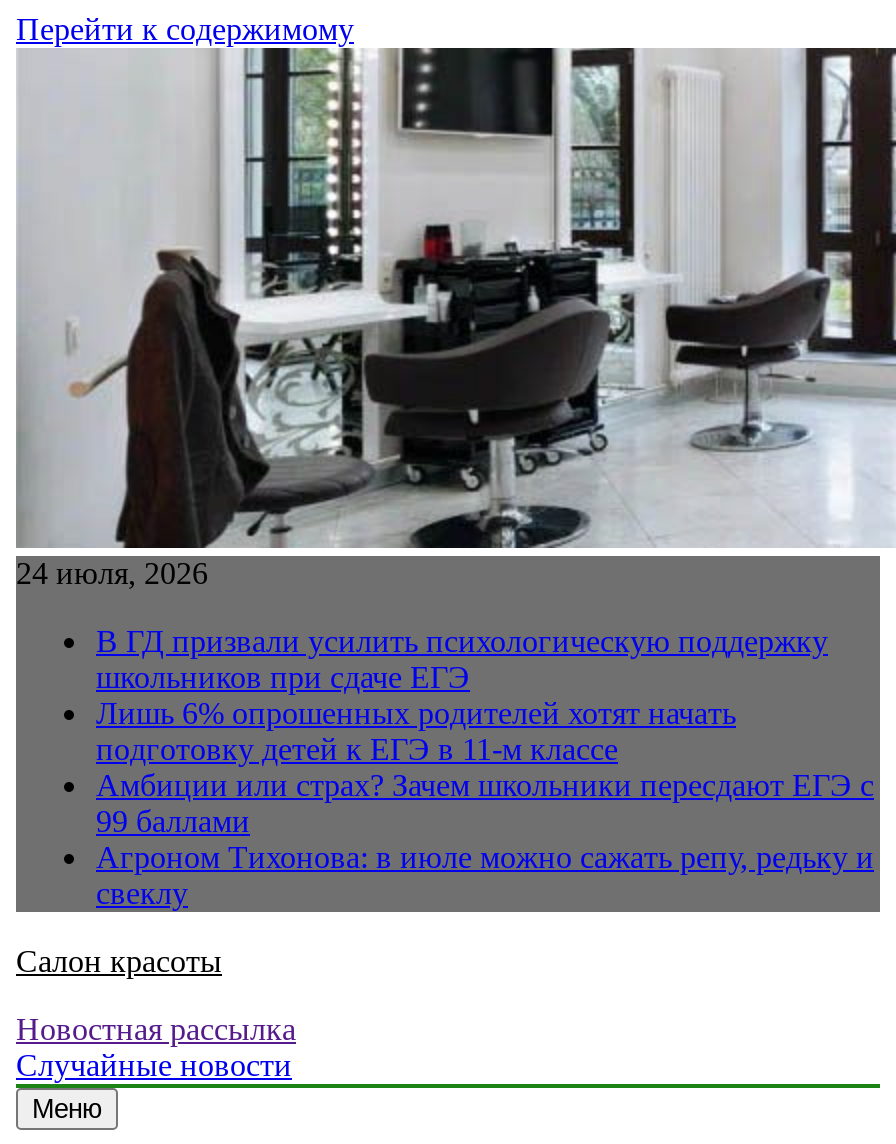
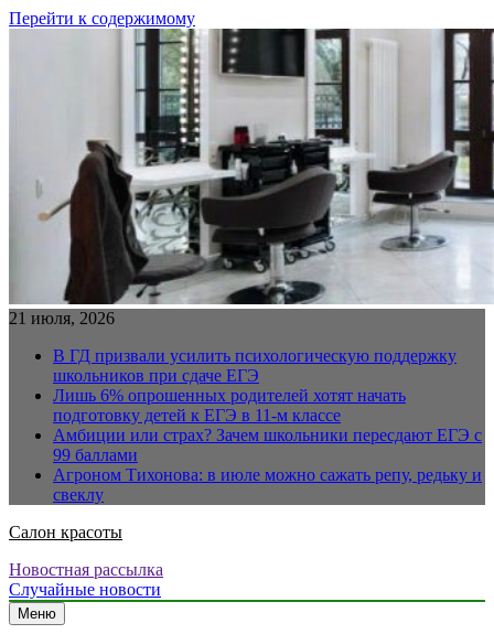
[16,556,208,590] 24 июля, 2026 -> [9,309,115,327] 21 июля, 2026

